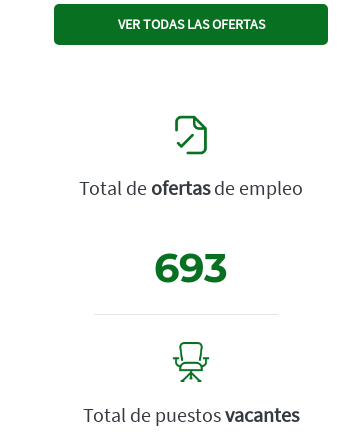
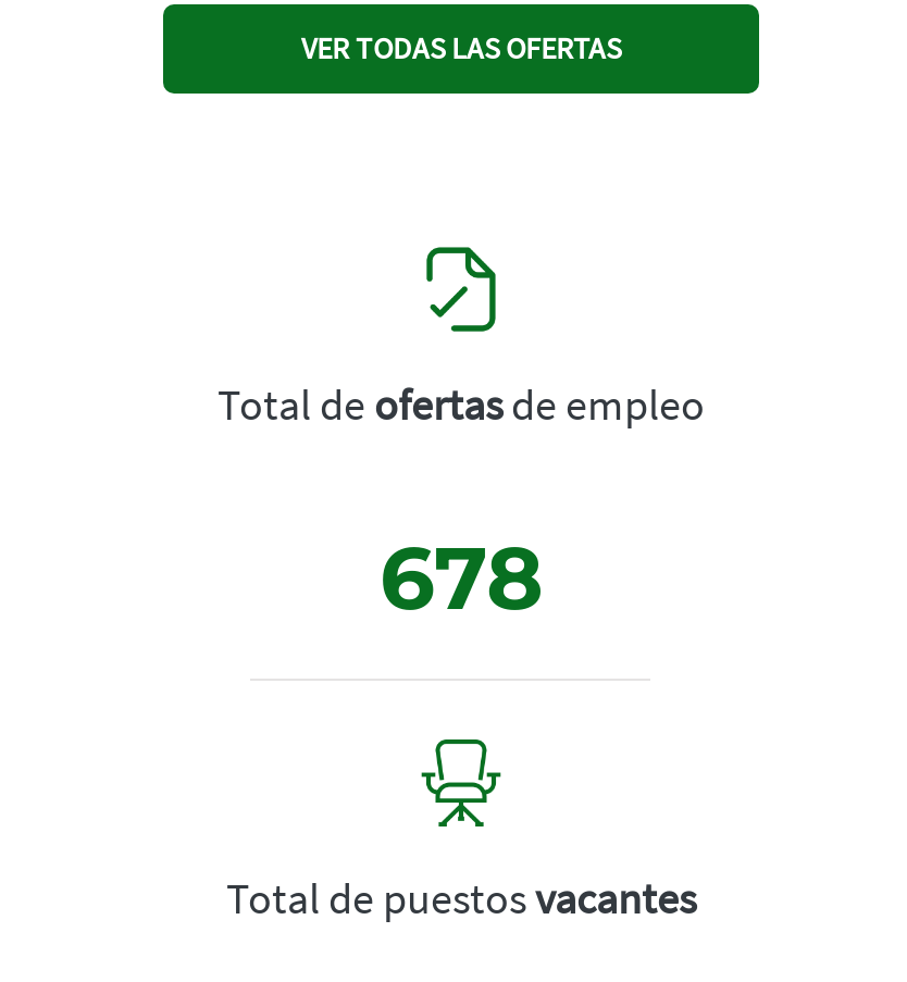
[154,243,228,292] 693 -> [380,525,543,631] 678

